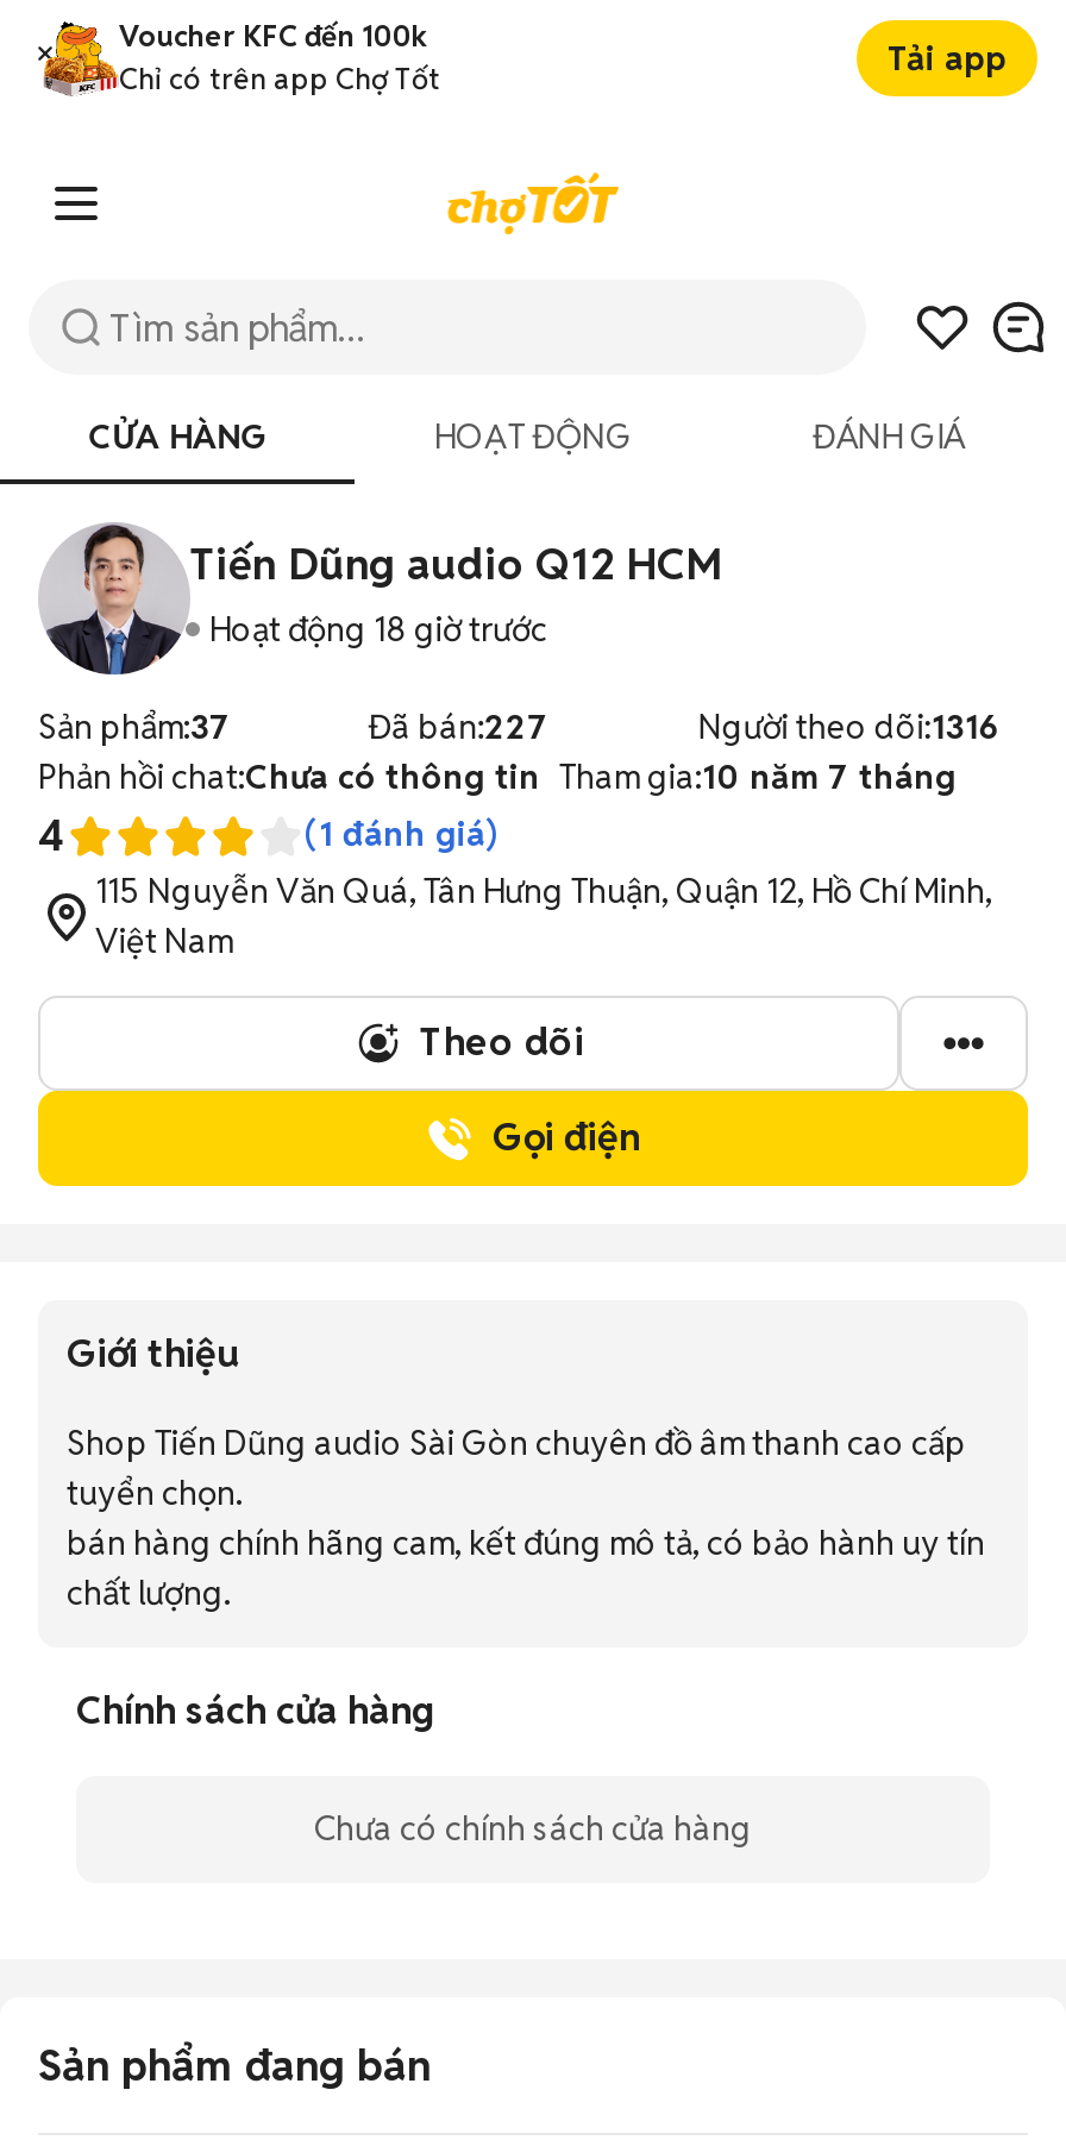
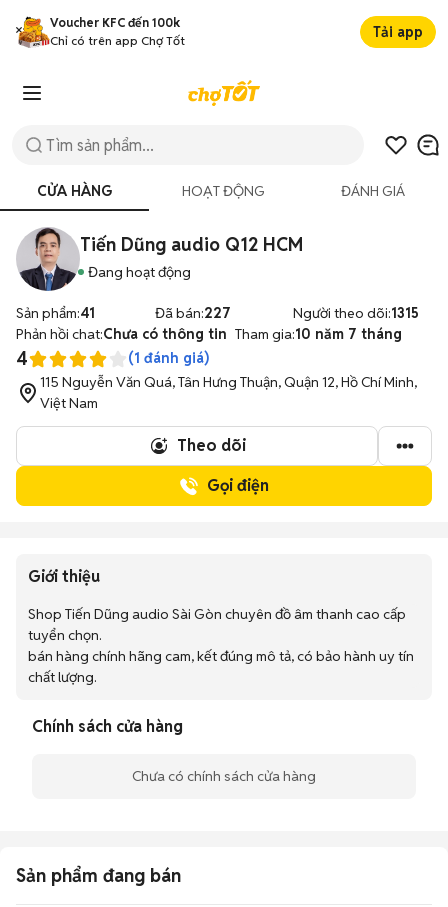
[209,608,547,651] Hoạt động 18 giờ trước -> [88,263,191,281] Đang hoạt động
[38,705,231,748] Sản phẩm:37 -> [16,304,95,322] Sản phẩm:41
[698,705,1000,748] Người theo dõi:1316 -> [293,304,419,322] Người theo dõi:1315

